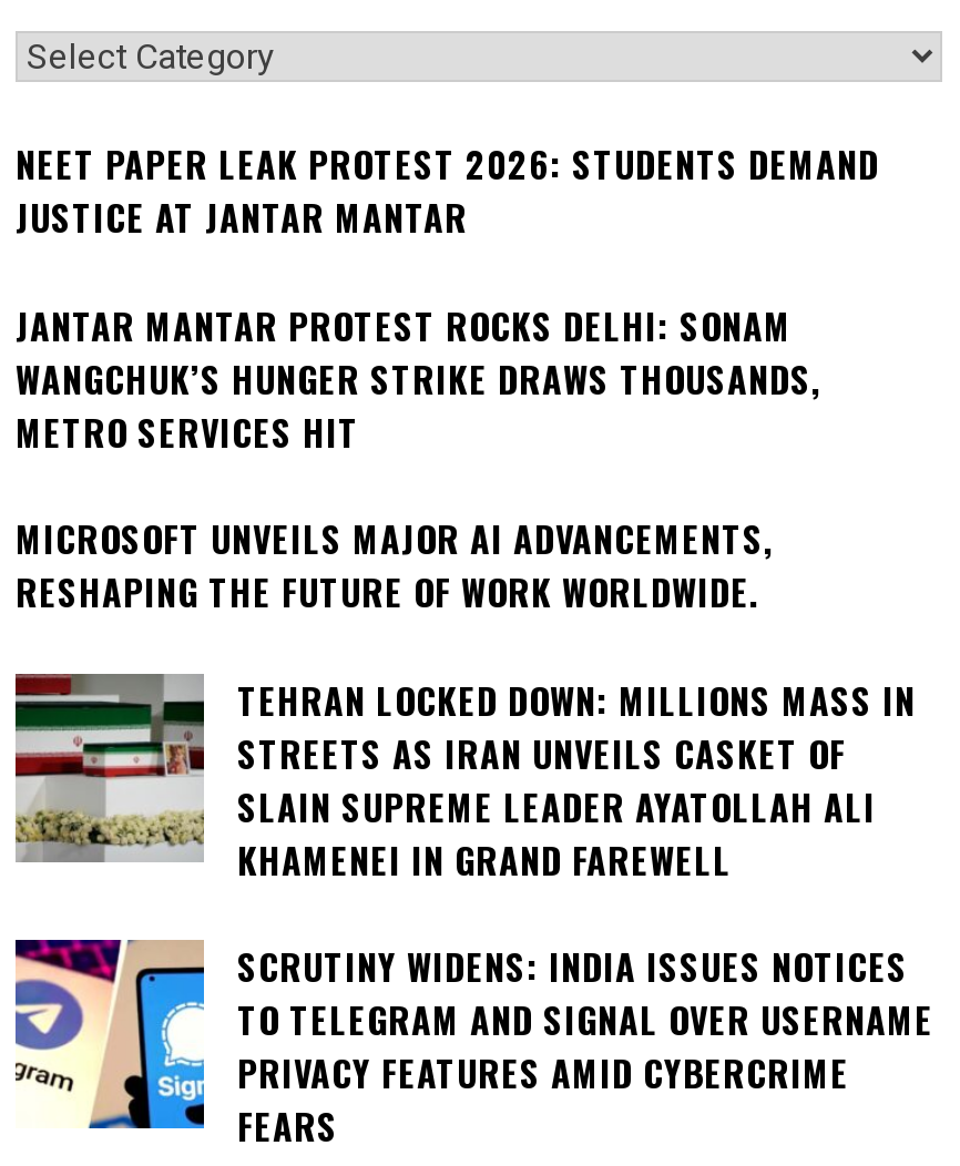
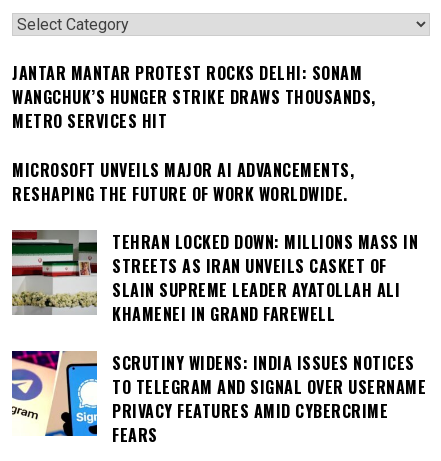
[16,138,879,244] NEET PAPER LEAK PROTEST 2026: STUDENTS DEMAND | JUSTICE AT JANTAR MANTAR -> none

